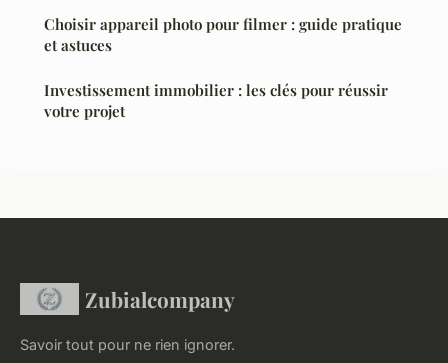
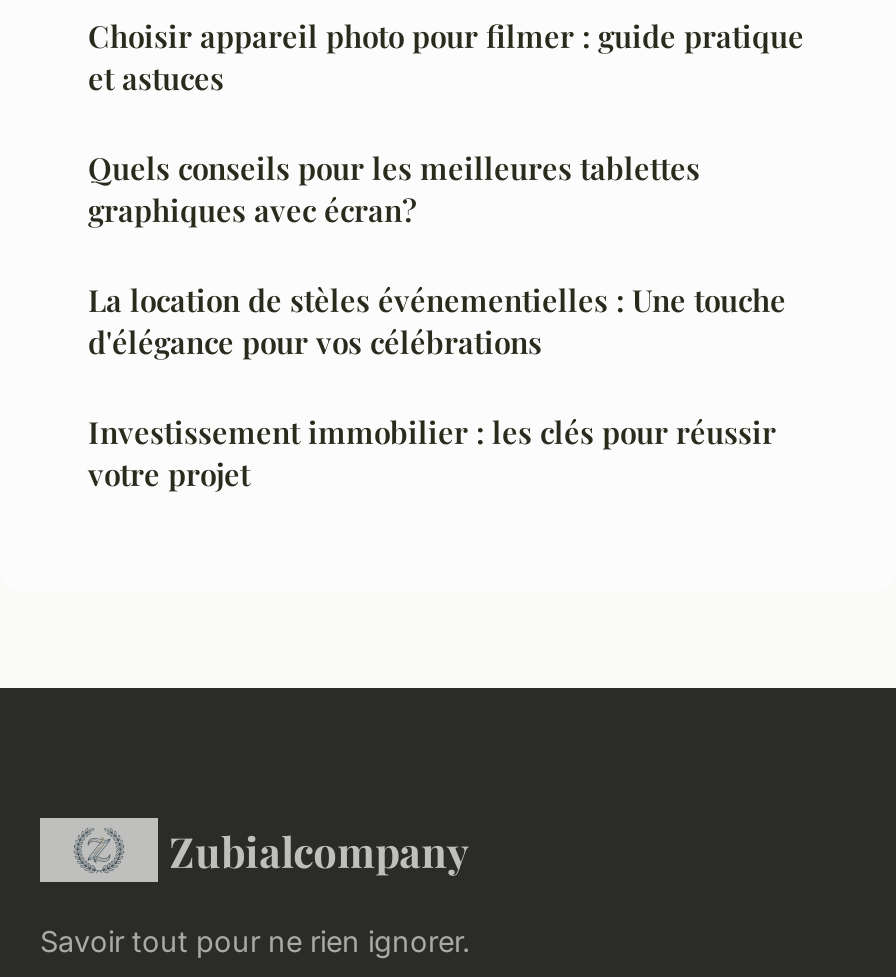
none -> [88,148,786,362] Quels conseils pour les meilleures tablettes | graphiques avec écran? | La location de stèles événementielles : Une touche | d'élégance pour vos célébrations

